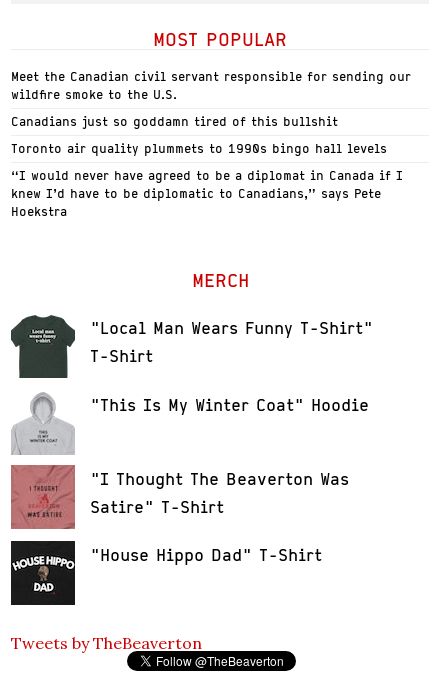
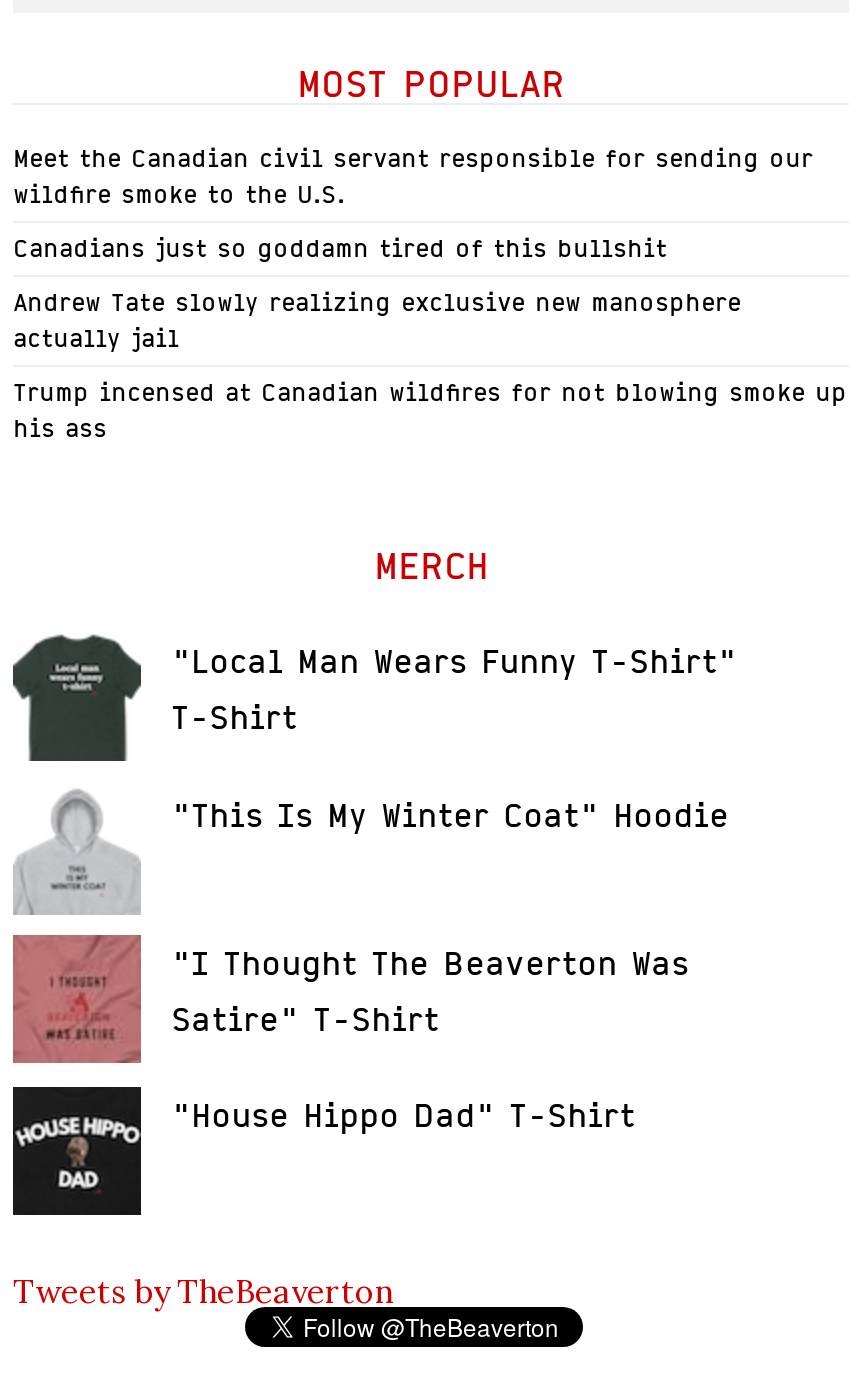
[11,141,387,156] Toronto air quality plummets to 1990s bingo hall levels -> [13,287,741,353] Andrew Tate slowly realizing exclusive new manosphere | actually jail
[11,168,403,219] “I would never have agreed to be a diplomat in Canada if I | knew I’d have to be diplomatic to Canadians,” says Pete | Hoekstra -> [13,377,847,443] Trump incensed at Canadian wildfires for not blowing smoke up | his ass

